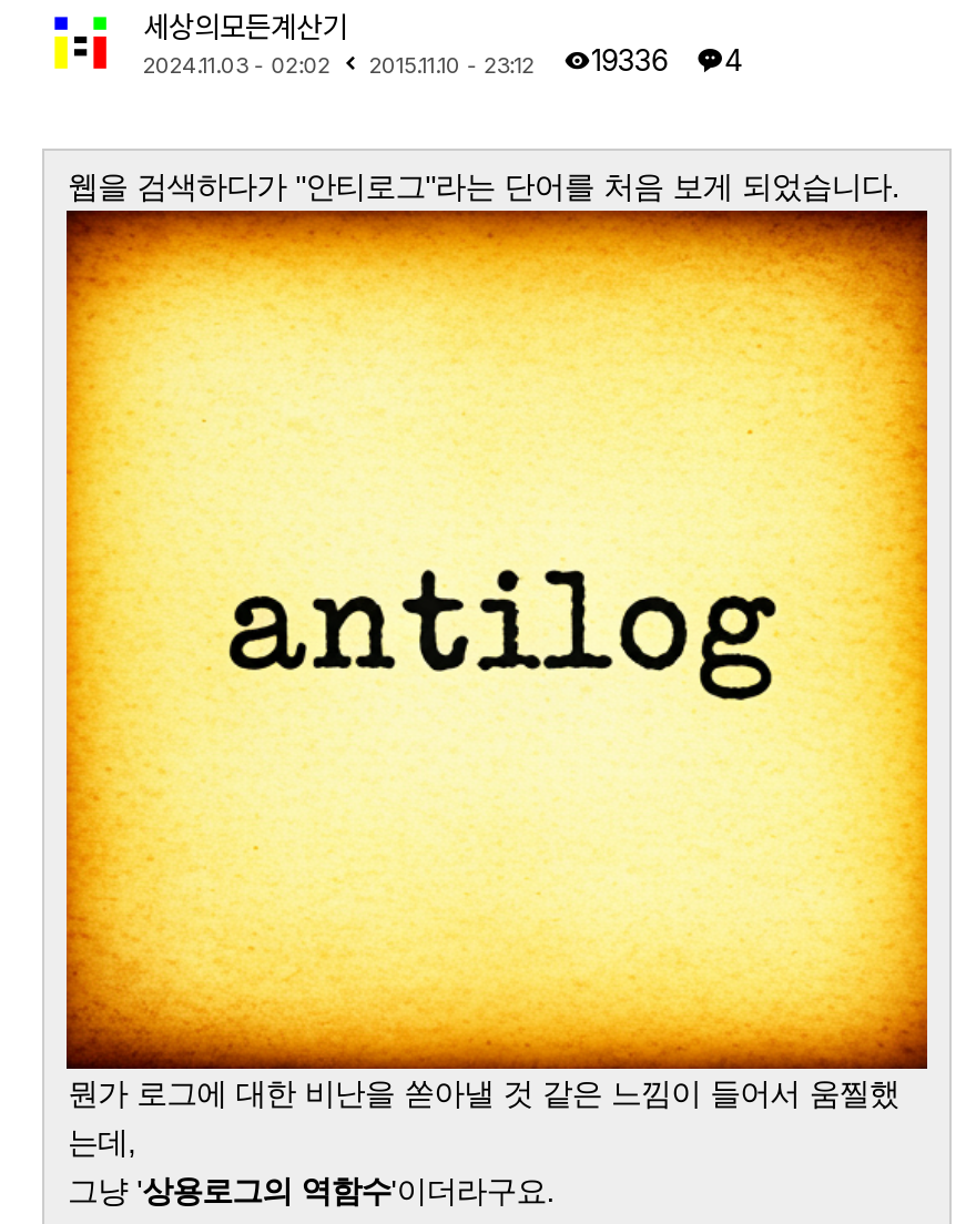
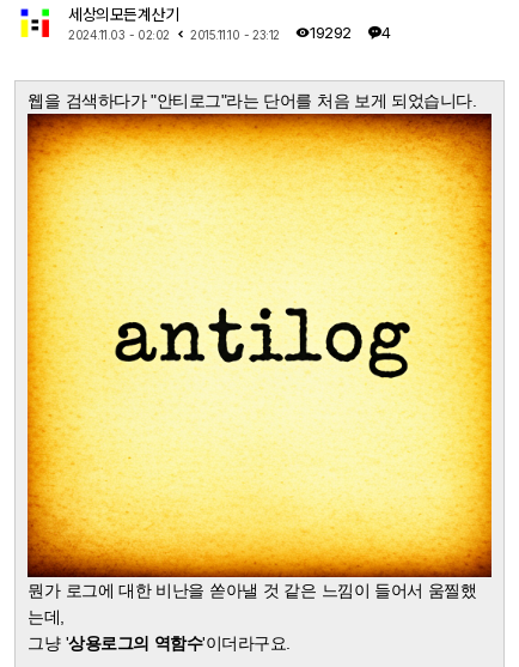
[590,41,740,76] 19336 4 -> [310,22,391,41] 19292 4

